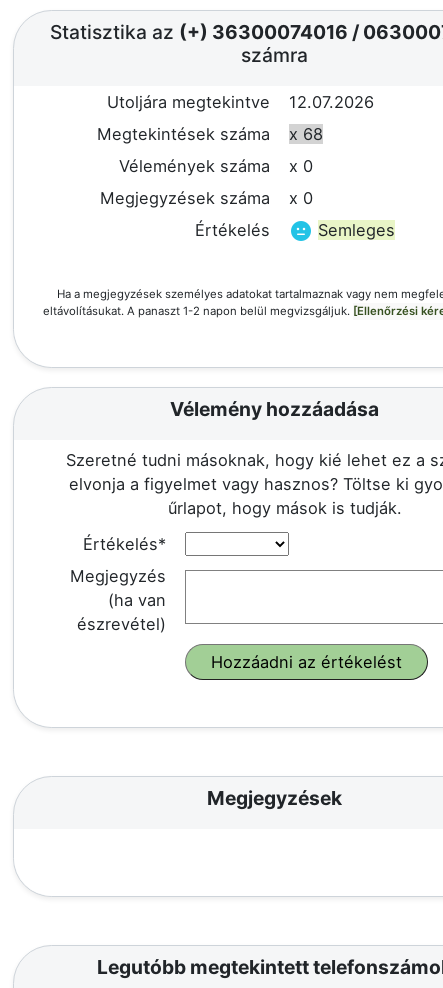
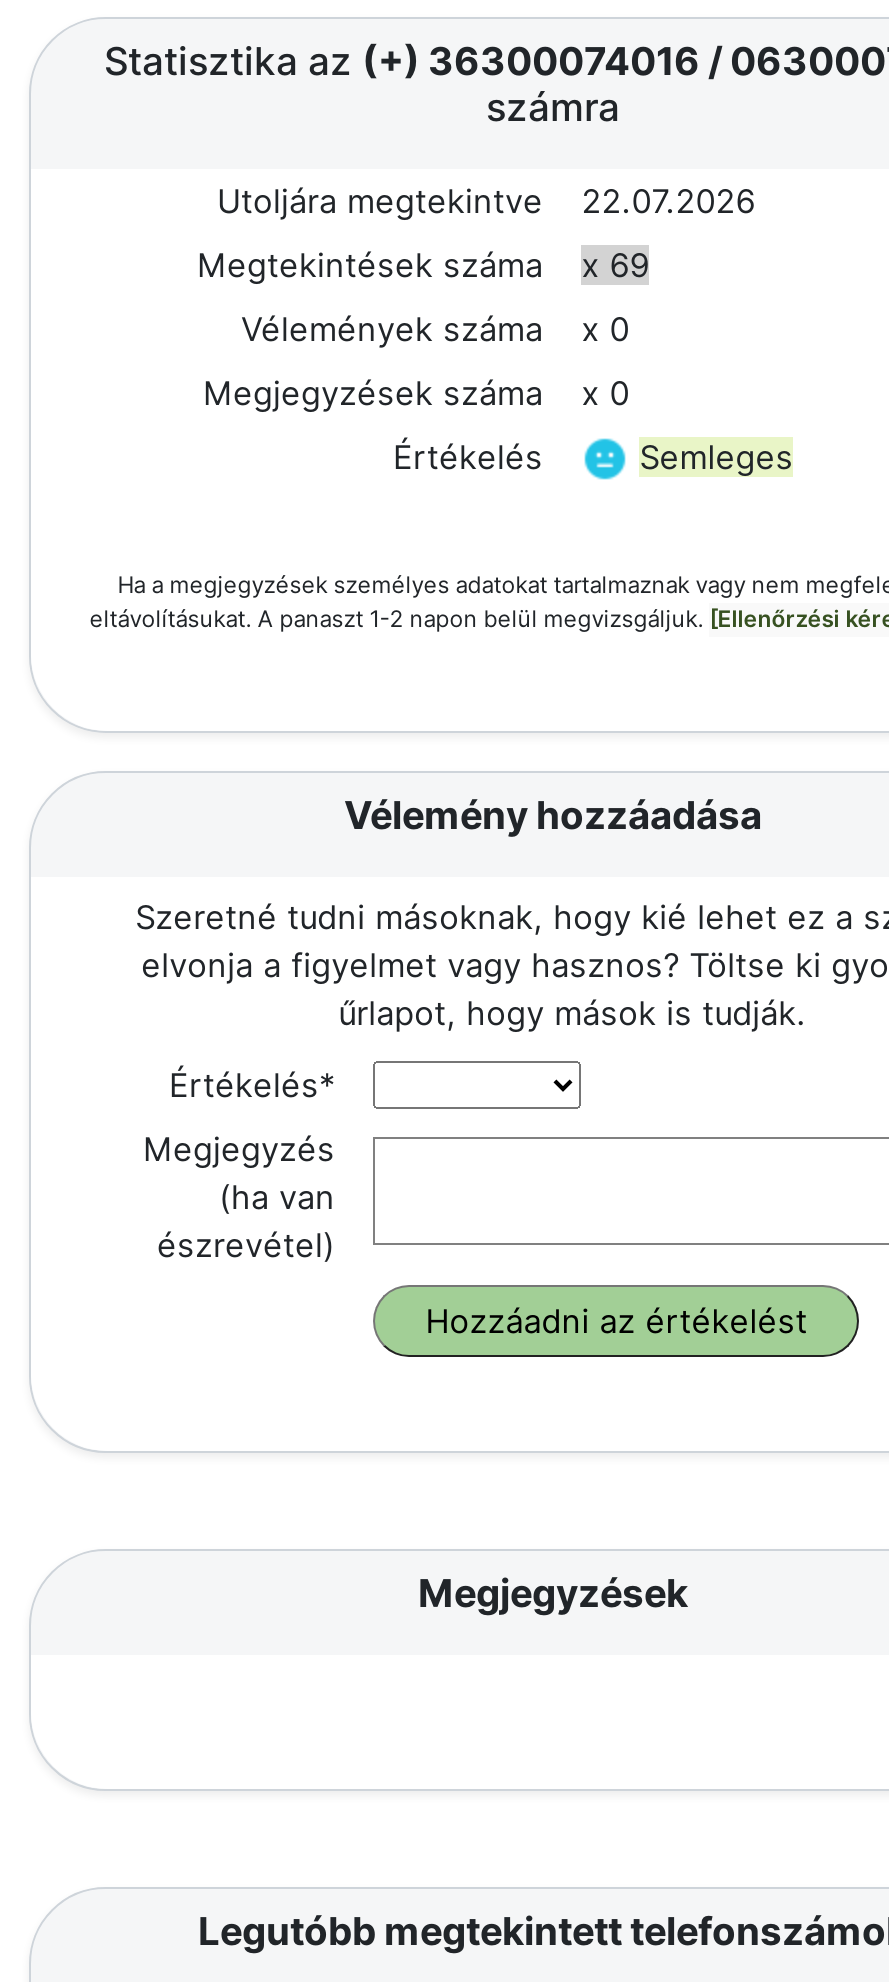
[107,92,374,112] Utoljára megtekintve 12.07.2026 -> [217,181,755,221] Utoljára megtekintve 22.07.2026
[97,124,323,144] Megtekintések száma x 68 -> [197,245,649,285] Megtekintések száma x 69

